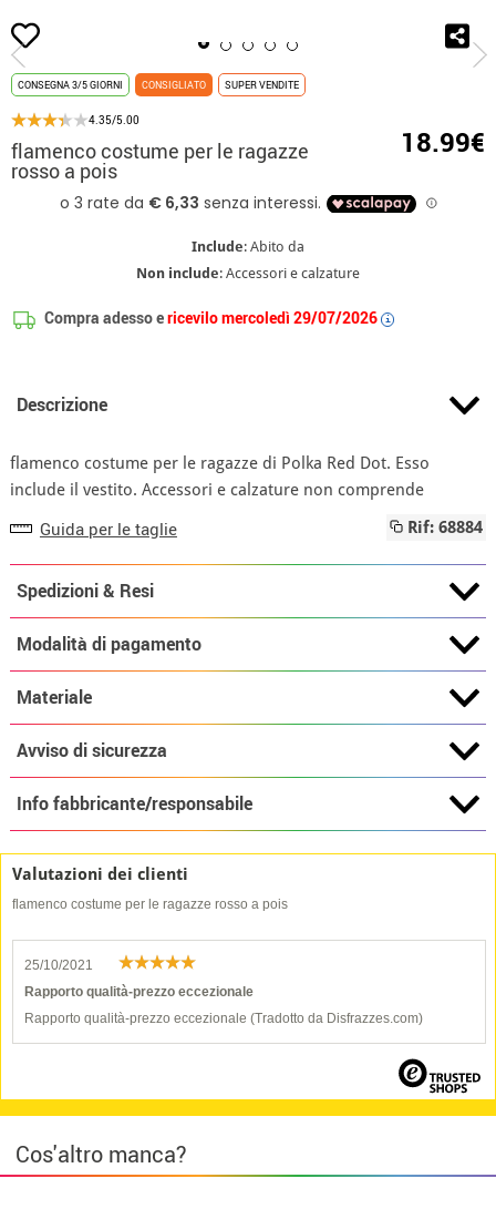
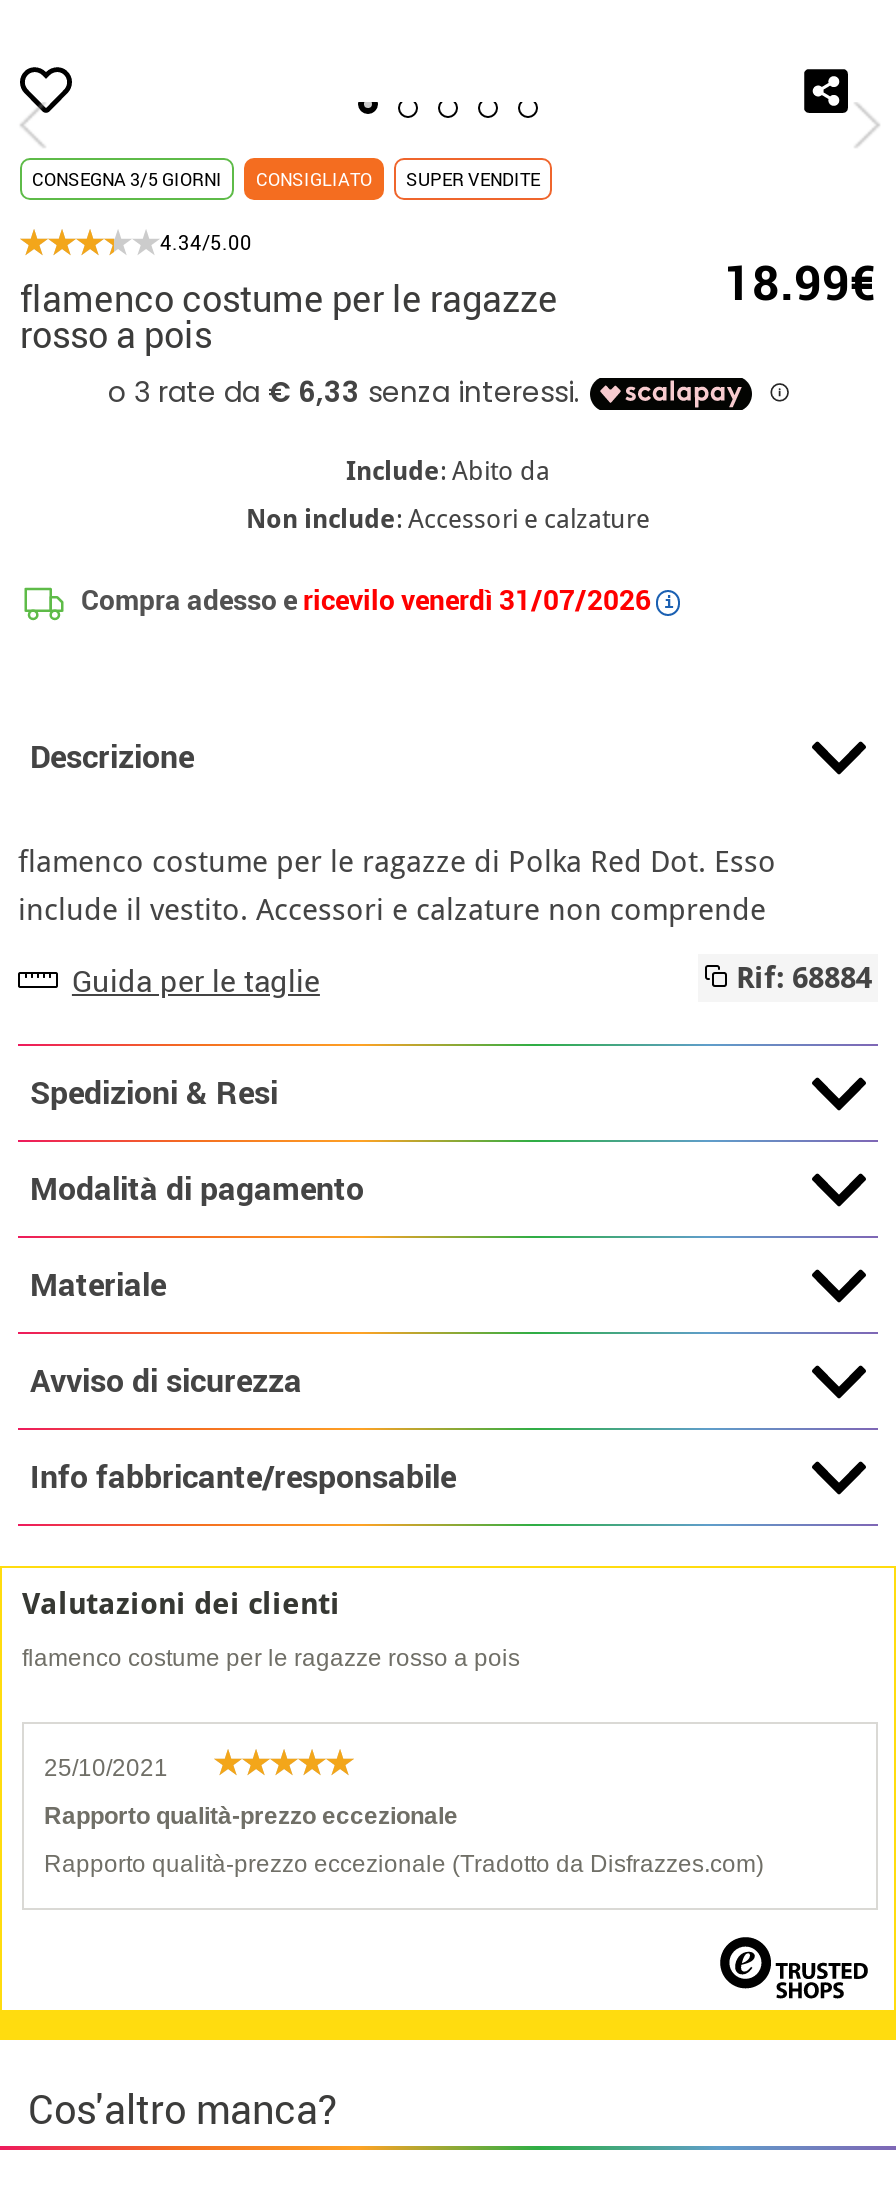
[89,112,139,127] 4.35/5.00 -> [160,228,252,256] 4.34/5.00
[42,307,378,328] Compra adesso e ricevilo mercoledì 29/07/2026 -> [75,580,651,618] Compra adesso e ricevilo venerdì 31/07/2026

